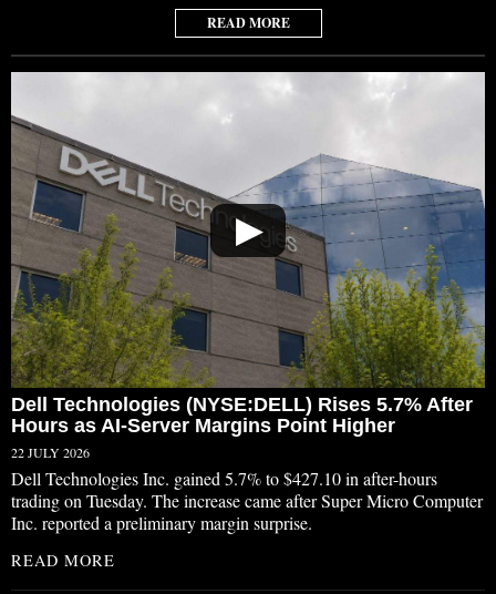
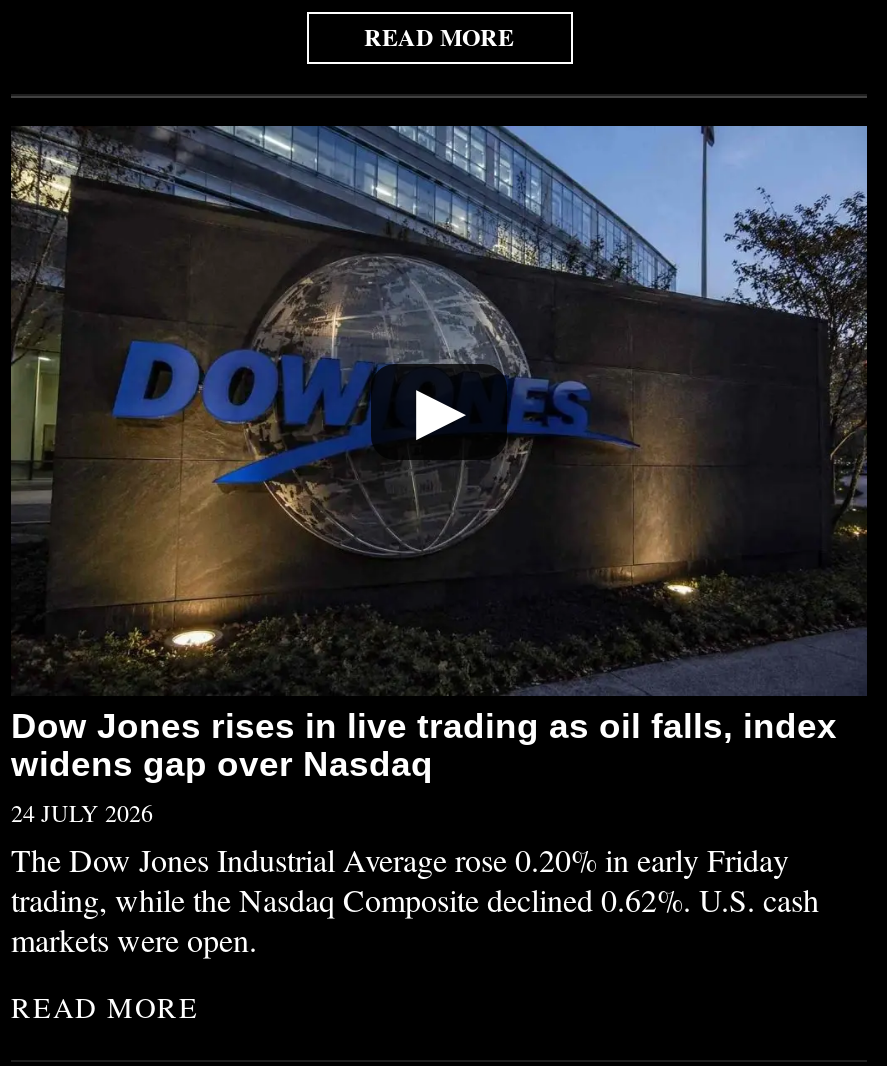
[10,71,486,534] [image] | Dell Technologies (NYSE:DELL) Rises 5.7% After | Hours as AI-Server Margins Point Higher | 22 JULY 2026 | Dell Technologies Inc. gained 5.7% to $427.10 in after-hours | trading on Tuesday. The increase came after Super Micro Computer | Inc. reported a preliminary margin surprise. -> [9,124,869,960] [image] | Dow Jones rises in live trading as oil falls, index | widens gap over Nasdaq | 24 JULY 2026 | The Dow Jones Industrial Average rose 0.20% in early Friday | trading, while the Nasdaq Composite declined 0.62%. U.S. cash | markets were open.

